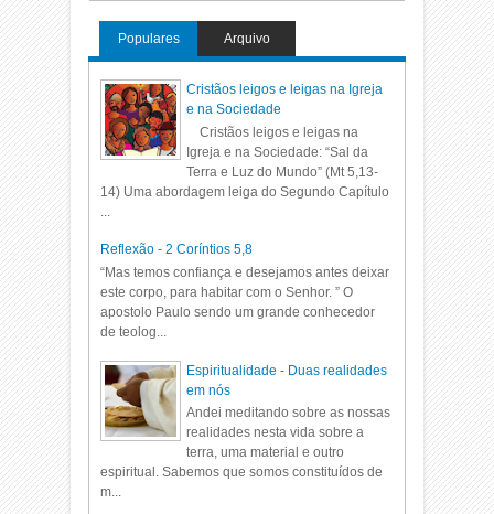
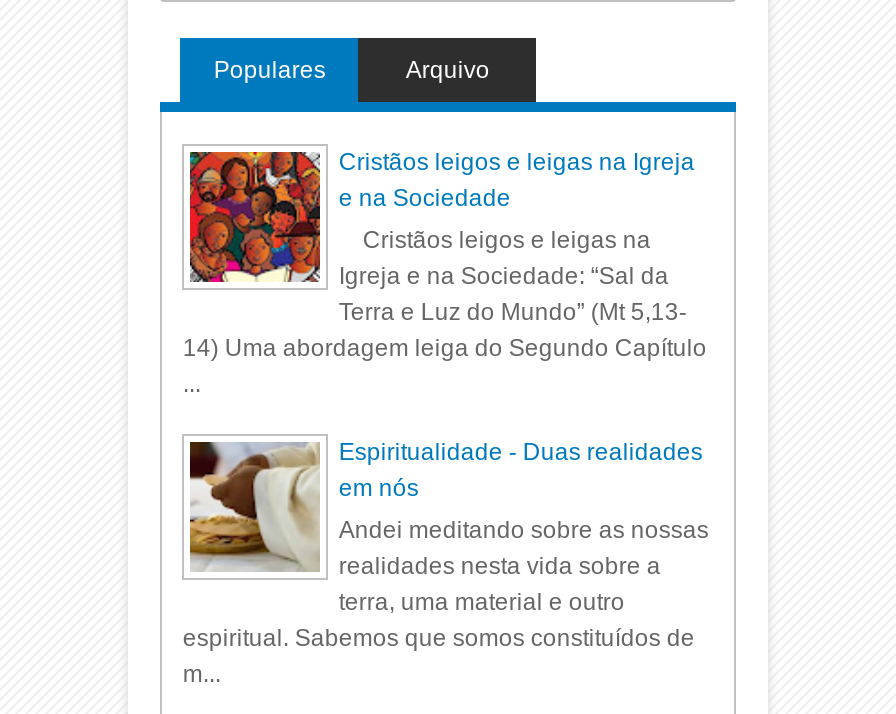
[101,242,390,340] Reflexão - 2 Coríntios 5,8 | “Mas temos confiança e desejamos antes deixar | este corpo, para habitar com o Senhor. ” O | apostolo Paulo sendo um grande conhecedor | de teolog... -> none

